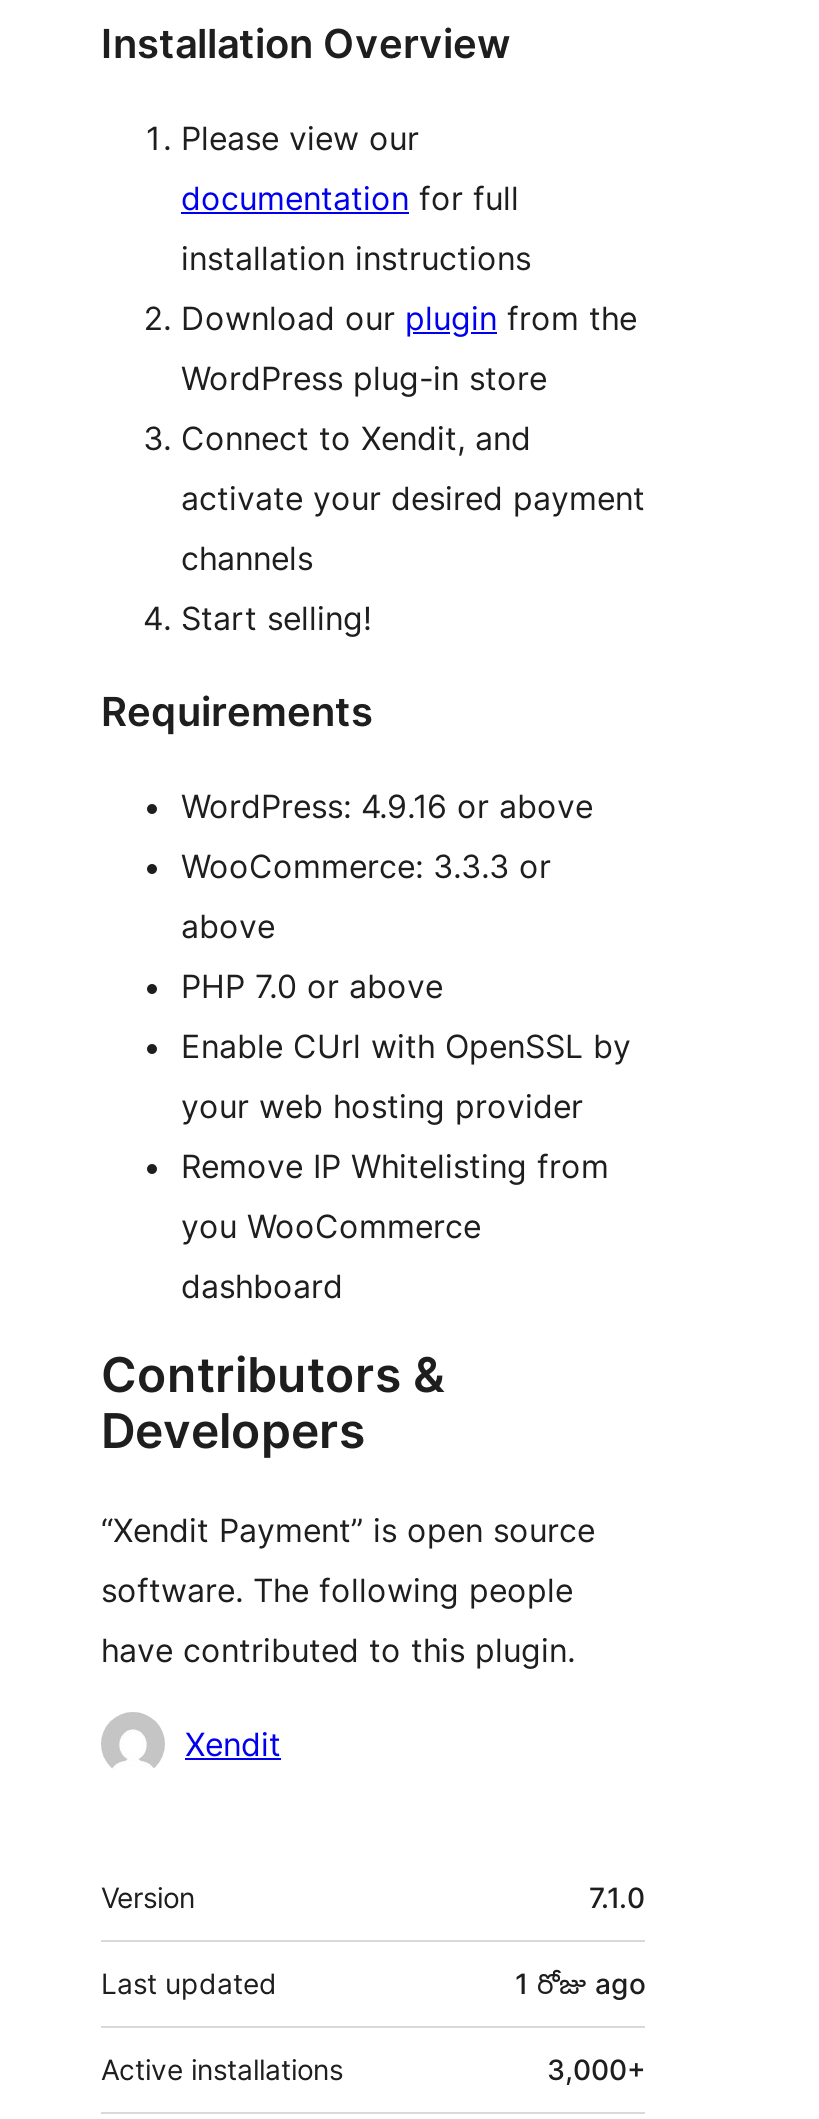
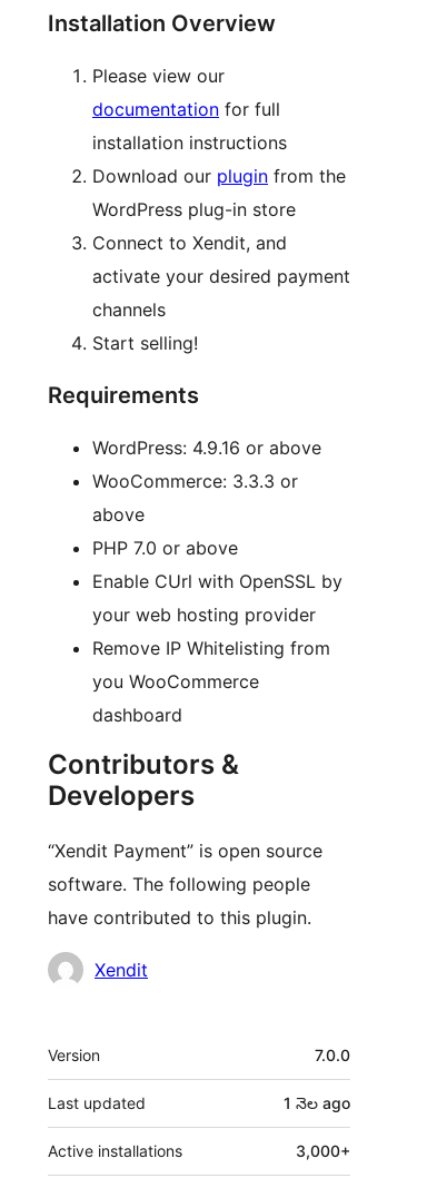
[589,1881,645,1915] 7.1.0 -> [315,1046,350,1065] 7.0.0
[515,1967,645,2001] 1 రోజు ago -> [284,1094,350,1113] 1 నెల ago

